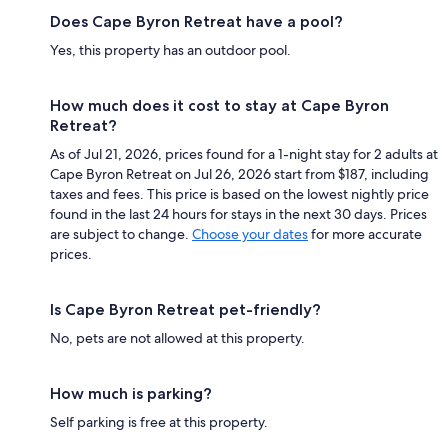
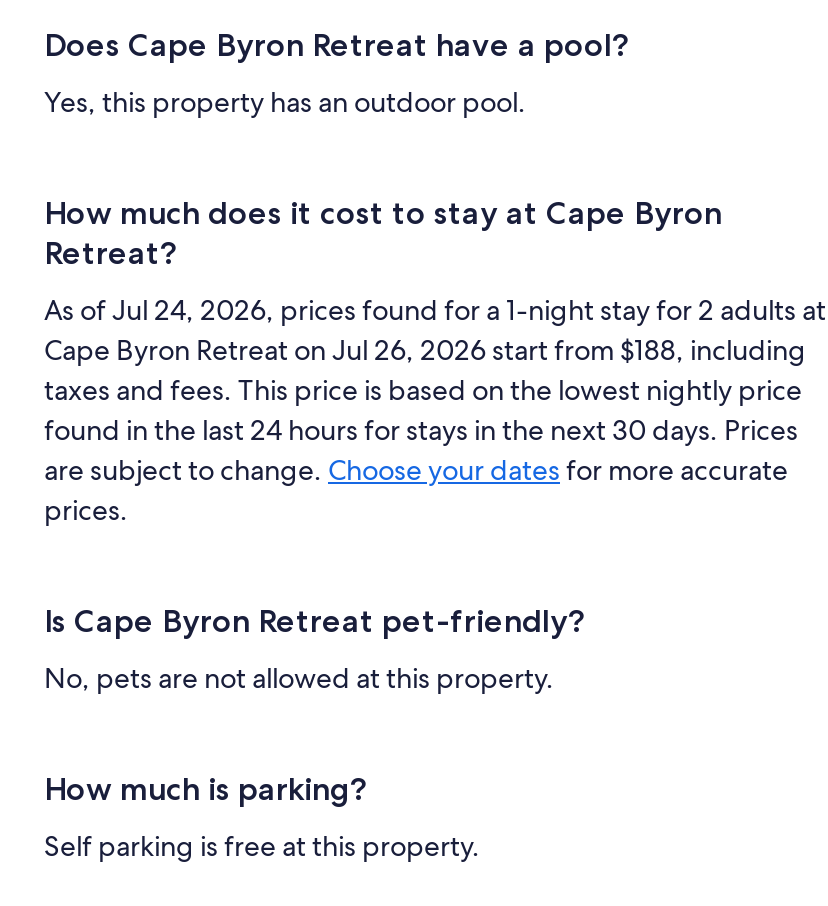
[50,145,438,163] As of Jul 21, 2026, prices found for a 1-night stay for 2 adults at -> [44,293,826,329] As of Jul 24, 2026, prices found for a 1-night stay for 2 adults at
[50,165,429,183] Cape Byron Retreat on Jul 26, 2026 start from $187, including -> [44,333,806,369] Cape Byron Retreat on Jul 26, 2026 start from $188, including

